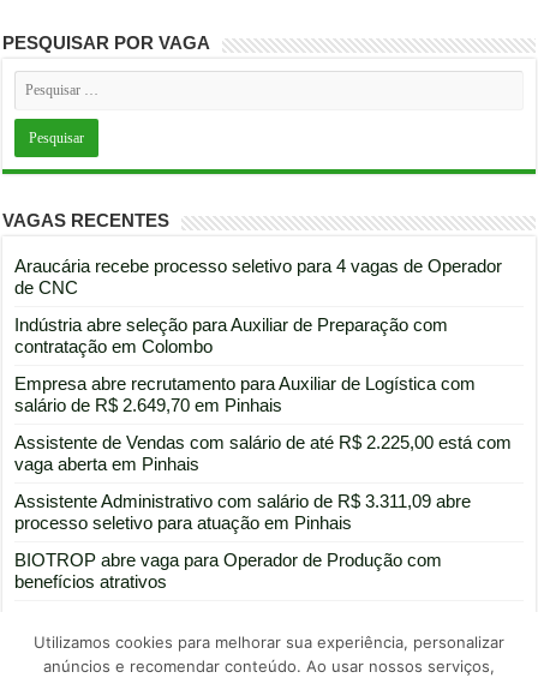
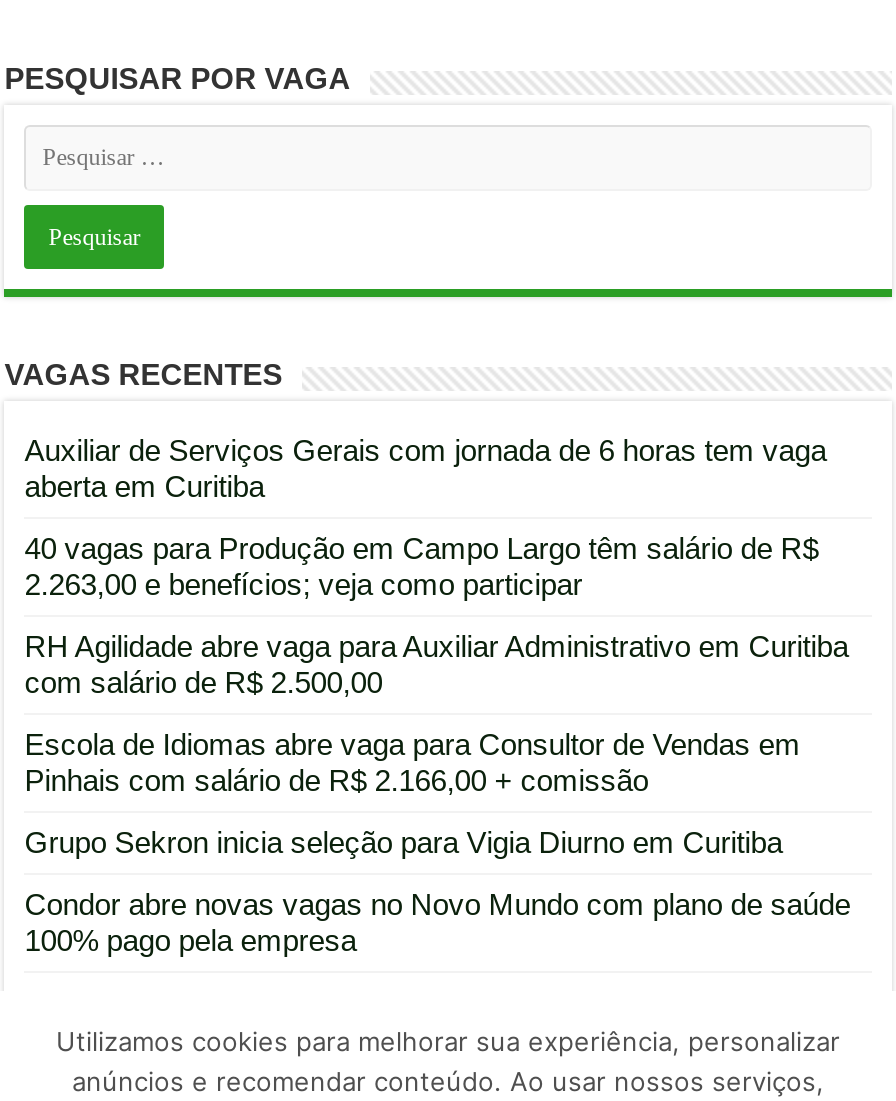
[15,256,502,298] Araucária recebe processo seletivo para 4 vagas de Operador | de CNC -> [24,433,826,503] Auxiliar de Serviços Gerais com jornada de 6 horas tem vaga | aberta em Curitiba
[15,315,448,357] Indústria abre seleção para Auxiliar de Preparação com | contratação em Colombo -> [24,531,818,601] 40 vagas para Produção em Campo Largo têm salário de R$ | 2.263,00 e benefícios; veja como participar
[15,373,476,415] Empresa abre recrutamento para Auxiliar de Logística com | salário de R$ 2.649,70 em Pinhais -> [24,629,848,699] RH Agilidade abre vaga para Auxiliar Administrativo em Curitiba | com salário de R$ 2.500,00
[15,432,512,474] Assistente de Vendas com salário de até R$ 2.225,00 está com | vaga aberta em Pinhais -> [24,727,800,797] Escola de Idiomas abre vaga para Consultor de Vendas em | Pinhais com salário de R$ 2.166,00 + comissão
[15,491,471,533] Assistente Administrativo com salário de R$ 3.311,09 abre | processo seletivo para atuação em Pinhais -> [24,825,782,859] Grupo Sekron inicia seleção para Vigia Diurno em Curitiba
[15,550,442,592] BIOTROP abre vaga para Operador de Produção com | benefícios atrativos -> [24,887,850,957] Condor abre novas vagas no Novo Mundo com plano de saúde | 100% pago pela empresa

